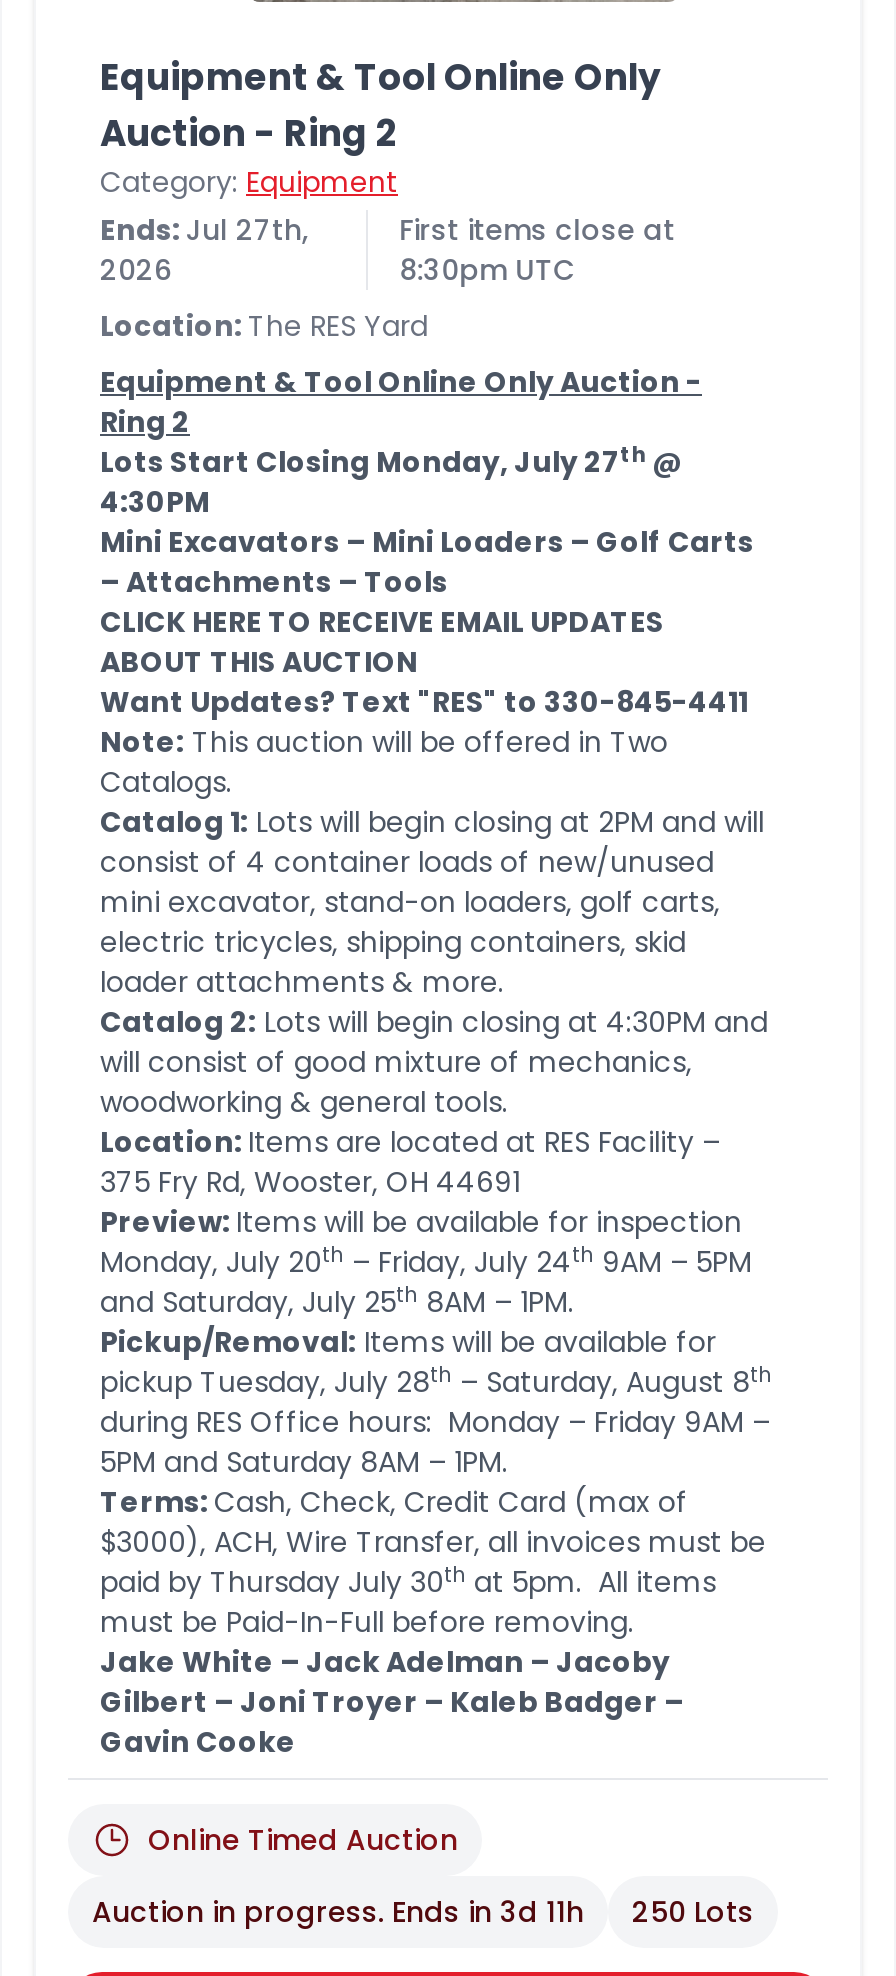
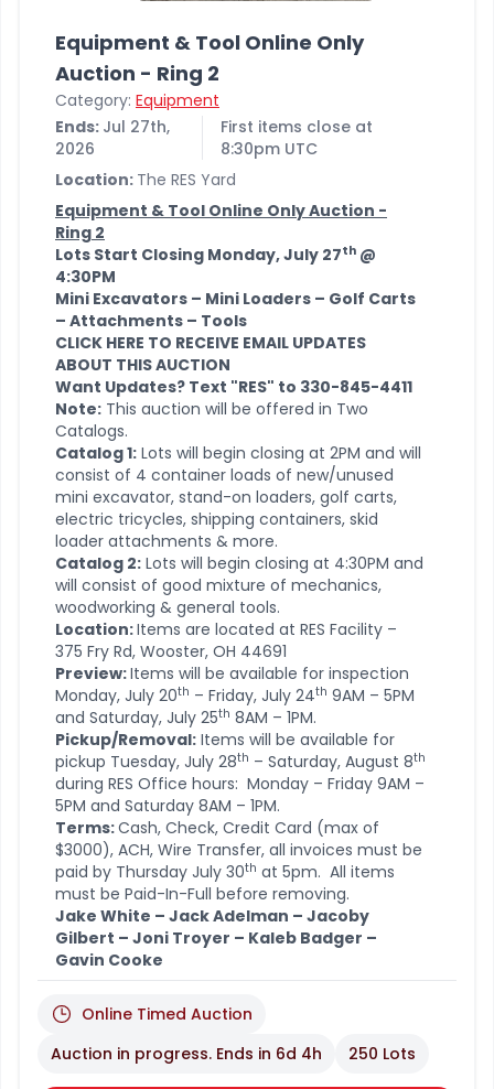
[92,1892,584,1932] Auction in progress. Ends in 3d 11h -> [51,1043,322,1065] Auction in progress. Ends in 6d 4h

